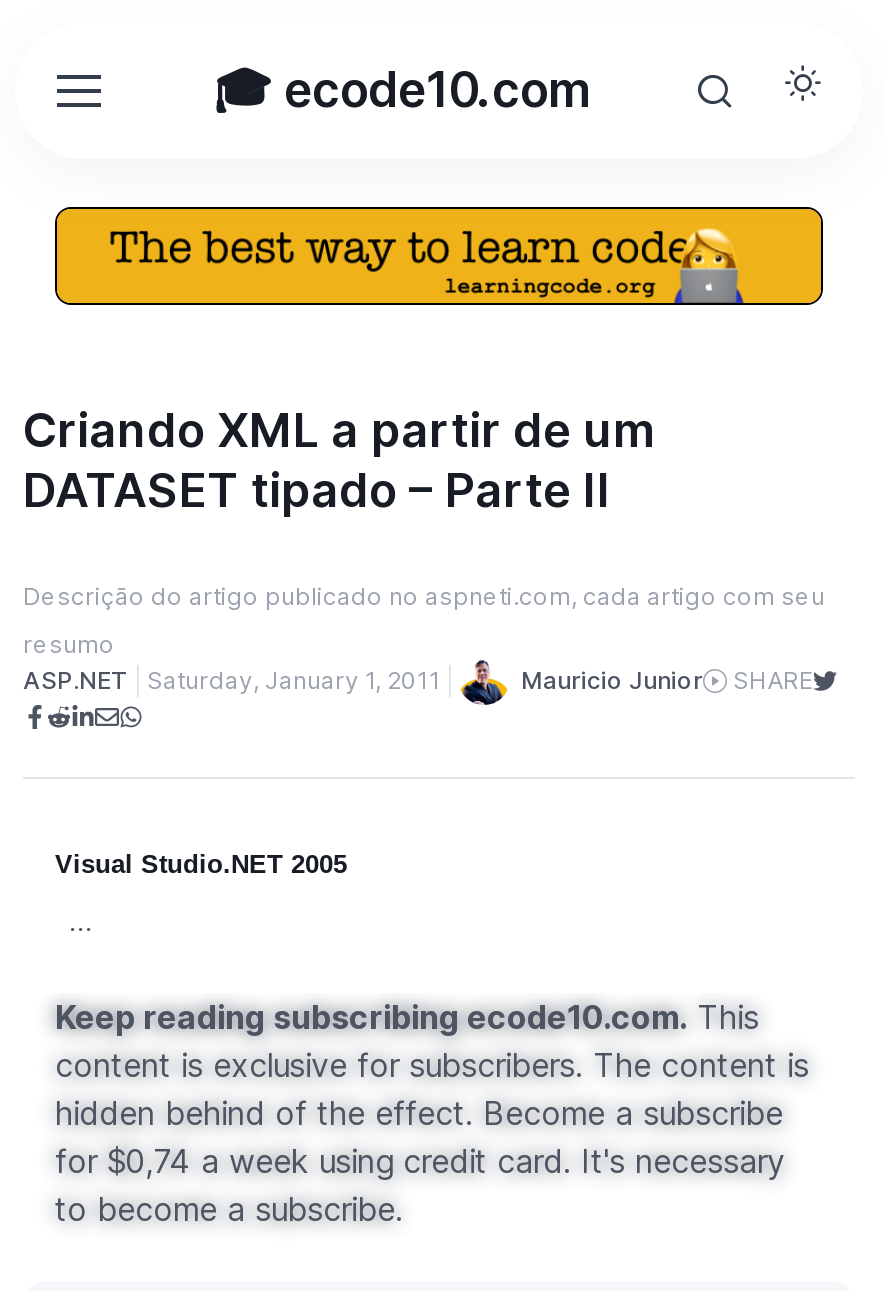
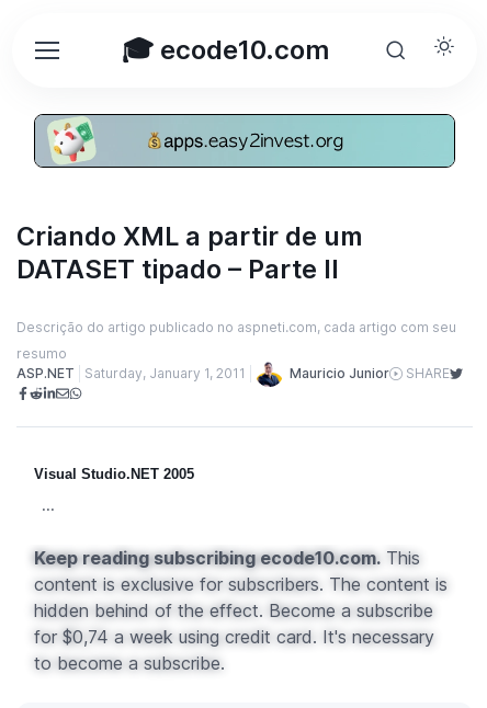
[55,207,823,305] [image] -> [34,114,455,168] [image]

